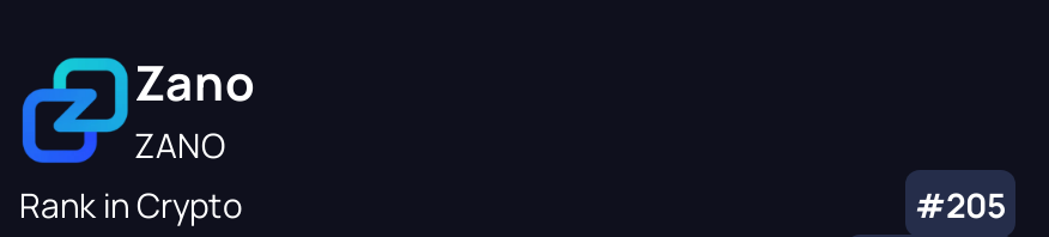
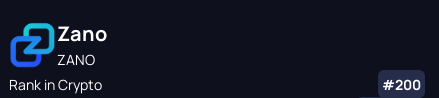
[915,181,1006,226] #205 -> [382,74,421,93] #200

